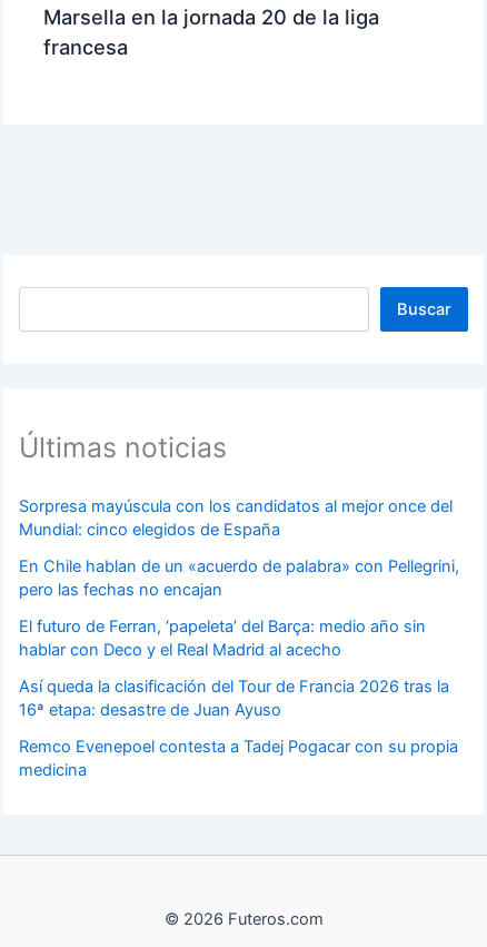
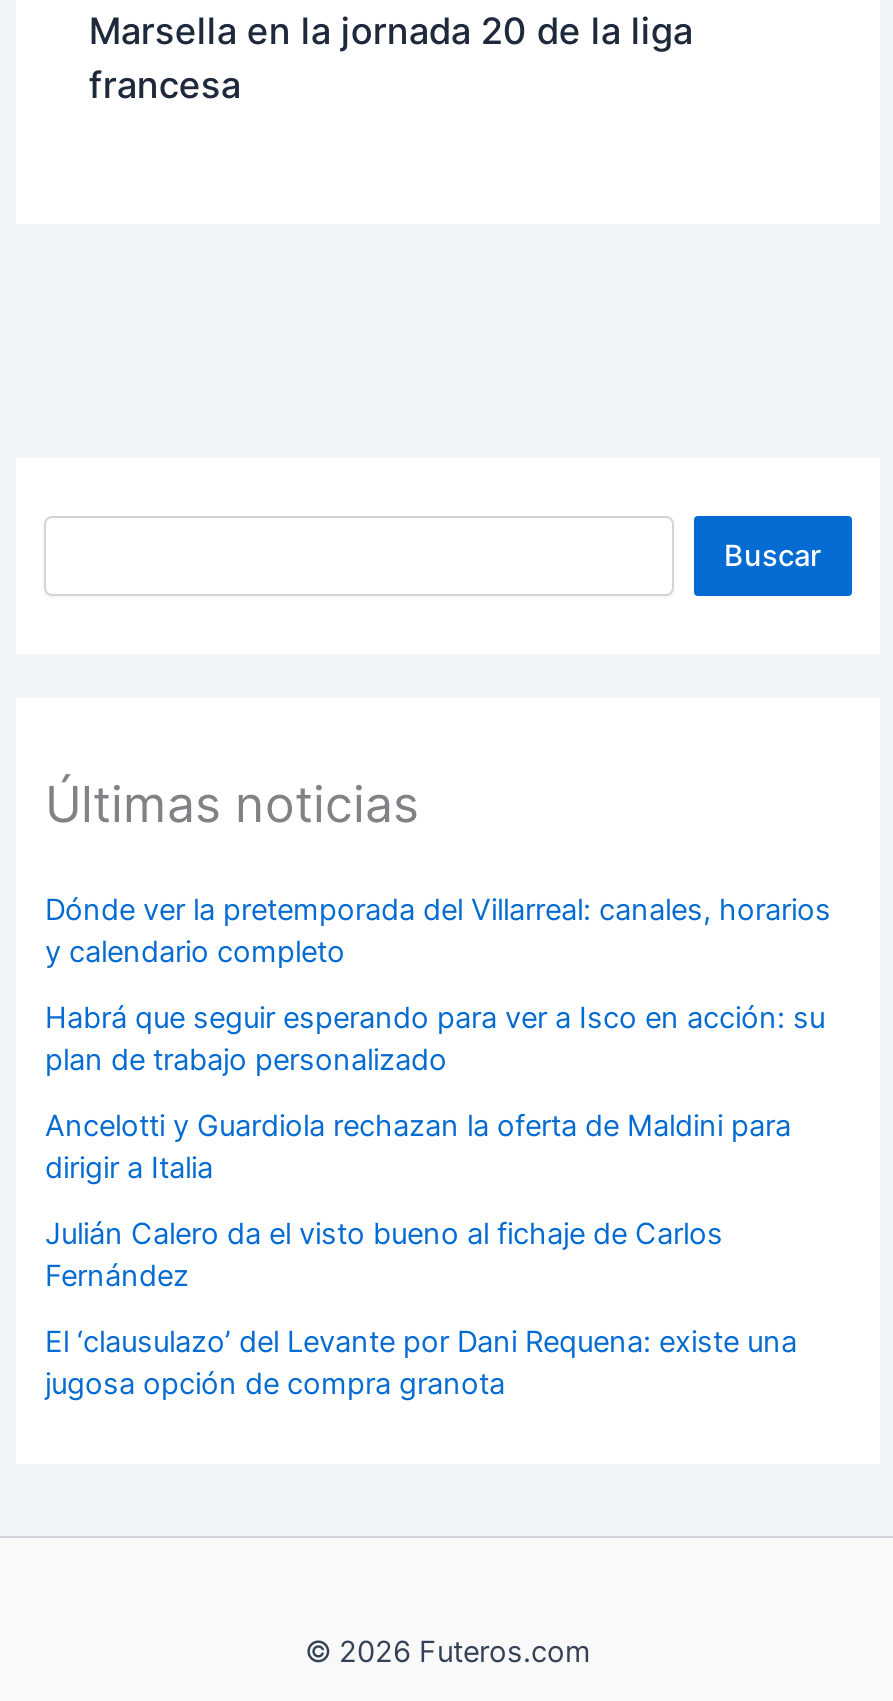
[19,496,453,539] Sorpresa mayúscula con los candidatos al mejor once del | Mundial: cinco elegidos de España -> [45,891,831,969] Dónde ver la pretemporada del Villarreal: canales, horarios | y calendario completo
[19,556,460,599] En Chile hablan de un «acuerdo de palabra» con Pellegrini, | pero las fechas no encajan -> [45,999,825,1077] Habrá que seguir esperando para ver a Isco en acción: su | plan de trabajo personalizado
[19,616,426,659] El futuro de Ferran, ‘papeleta’ del Barça: medio año sin | hablar con Deco y el Real Madrid al acecho -> [45,1107,791,1185] Ancelotti y Guardiola rechazan la oferta de Maldini para | dirigir a Italia
[19,676,450,720] Así queda la clasificación del Tour de Francia 2026 tras la | 16ª etapa: desastre de Juan Ayuso -> [45,1215,723,1293] Julián Calero da el visto bueno al fichaje de Carlos | Fernández
[19,736,459,780] Remco Evenepoel contesta a Tadej Pogacar con su propia | medicina -> [45,1323,797,1401] El ‘clausulazo’ del Levante por Dani Requena: existe una | jugosa opción de compra granota

